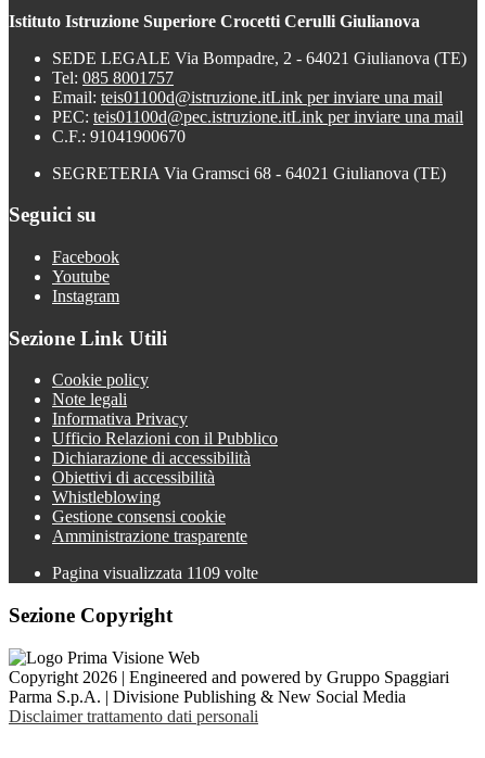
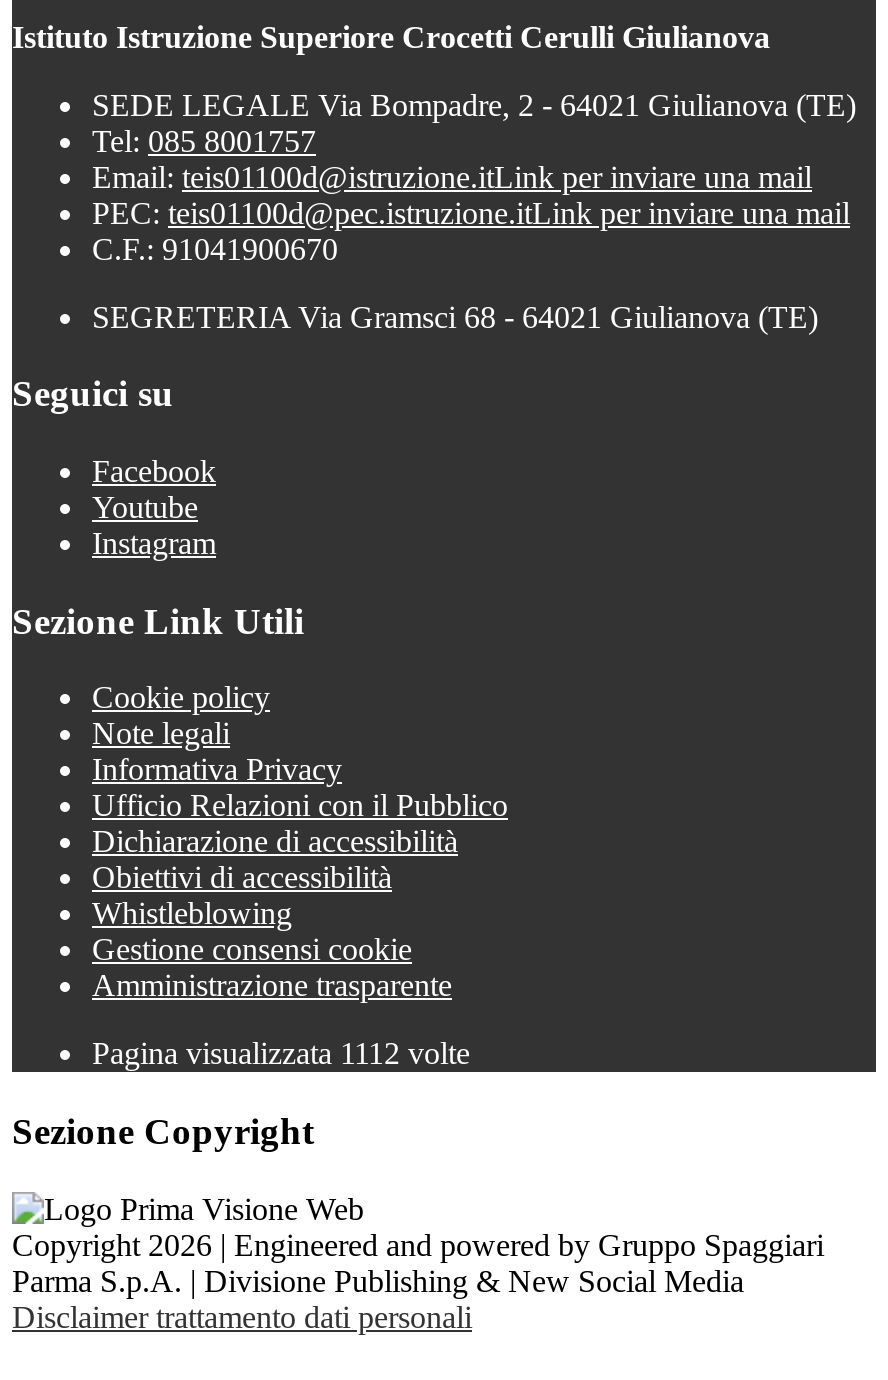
[52,564,258,583] Pagina visualizzata 1109 volte -> [92,1037,470,1071] Pagina visualizzata 1112 volte

